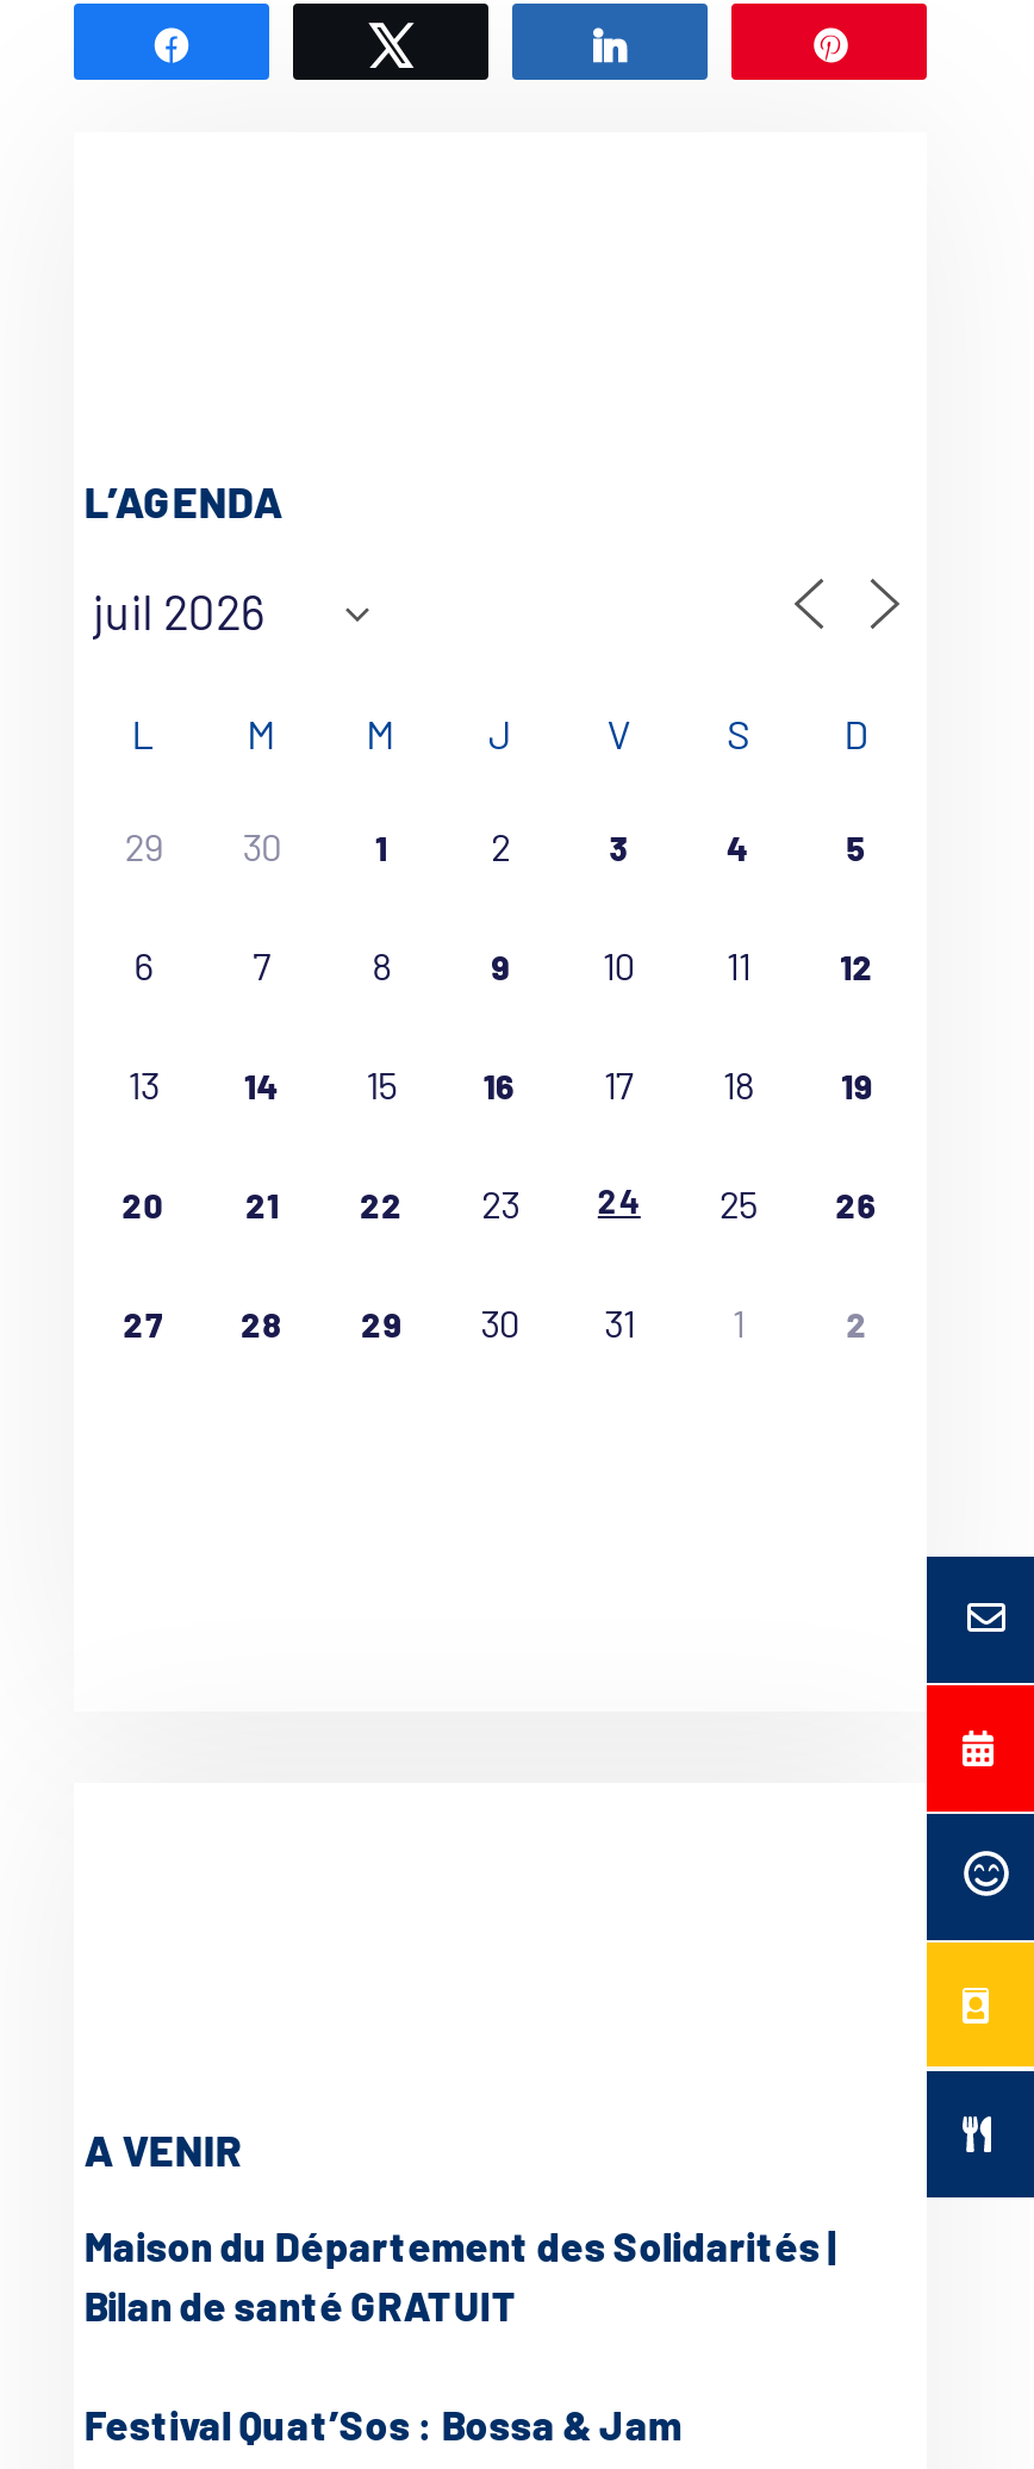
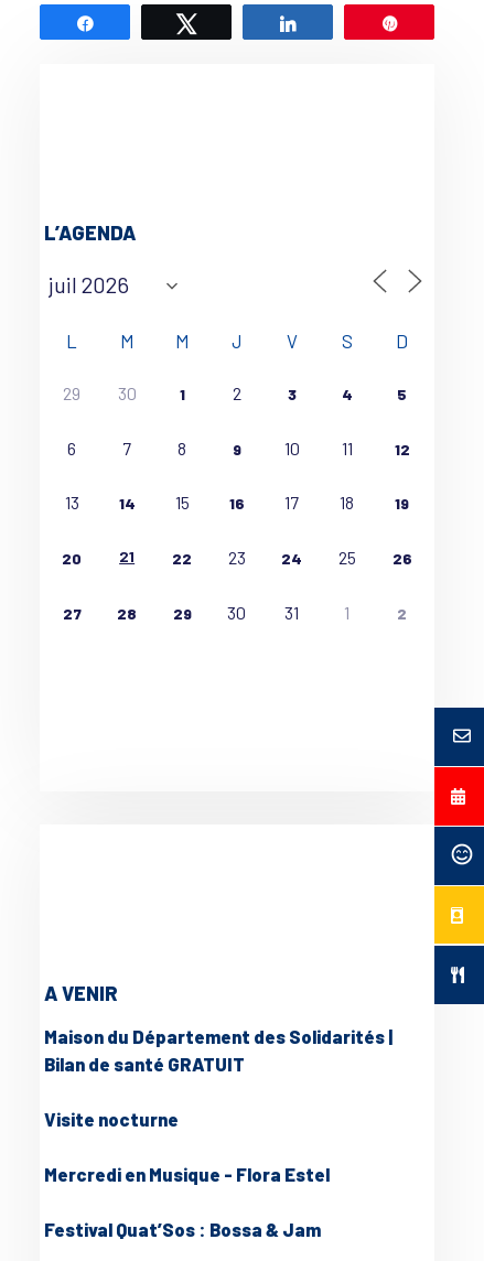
none -> [44,1108,330,1185] Visite nocturne | Mercredi en Musique - Flora Estel

